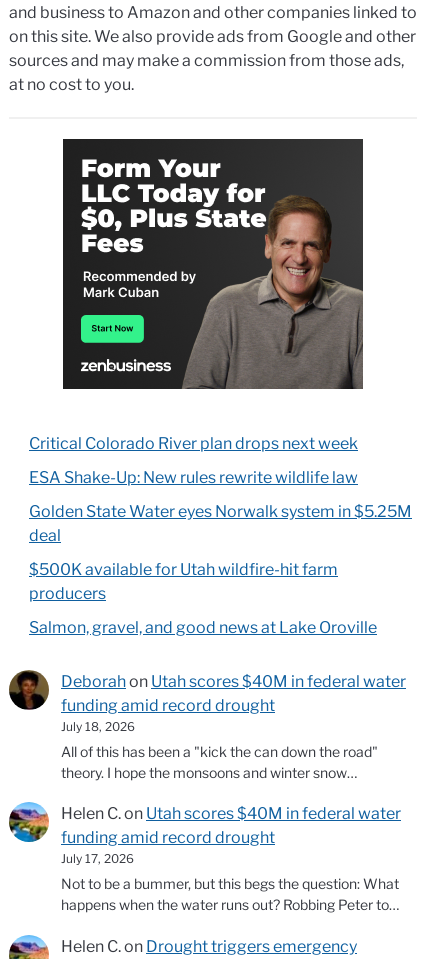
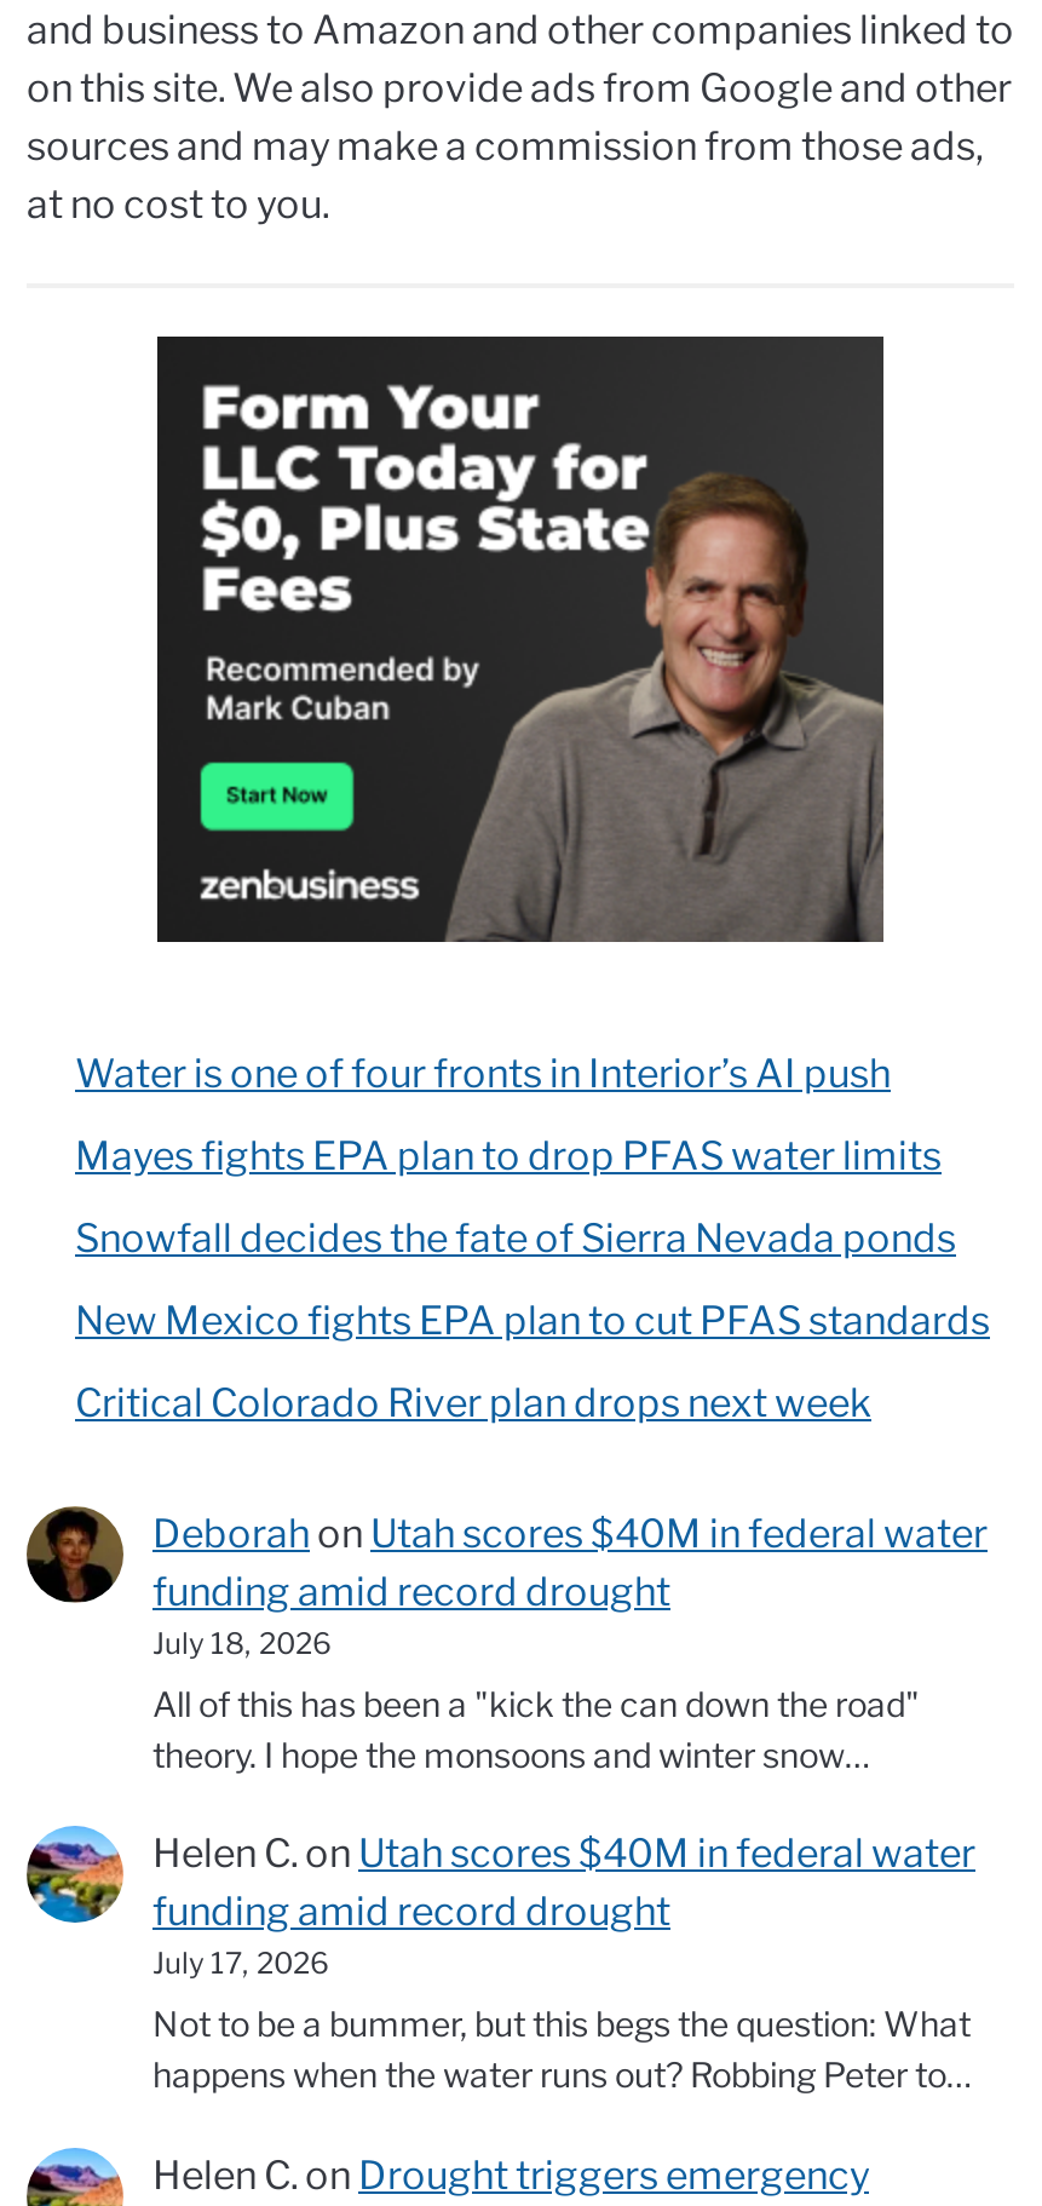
none -> [75,1050,990,1343] Water is one of four fronts in Interior’s AI push | Mayes fights EPA plan to drop PFAS water limits | Snowfall decides the fate of Sierra Nevada ponds | New Mexico fights EPA plan to cut PFAS standards
moved [29,434,358,453] -> [75,1380,871,1426]: Critical Colorado River plan drops next week
[29,468,412,637] ESA Shake-Up: New rules rewrite wildlife law | Golden State Water eyes Norwalk system in $5.25M | deal | $500K available for Utah wildfire-hit farm | producers | Salmon, gravel, and good news at Lake Oroville -> none

